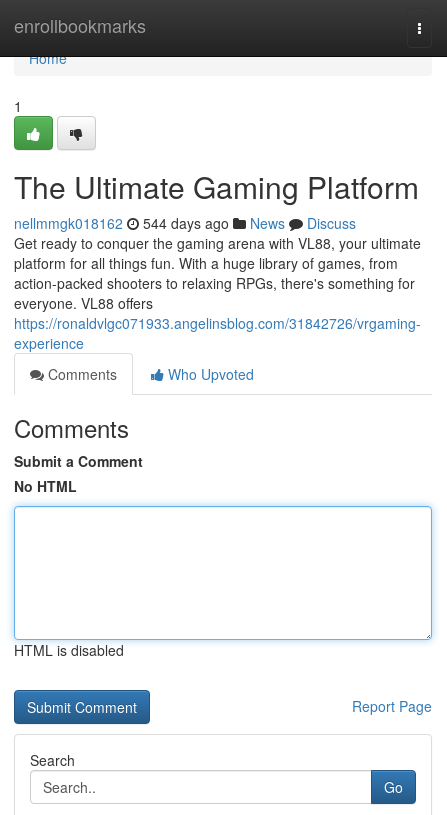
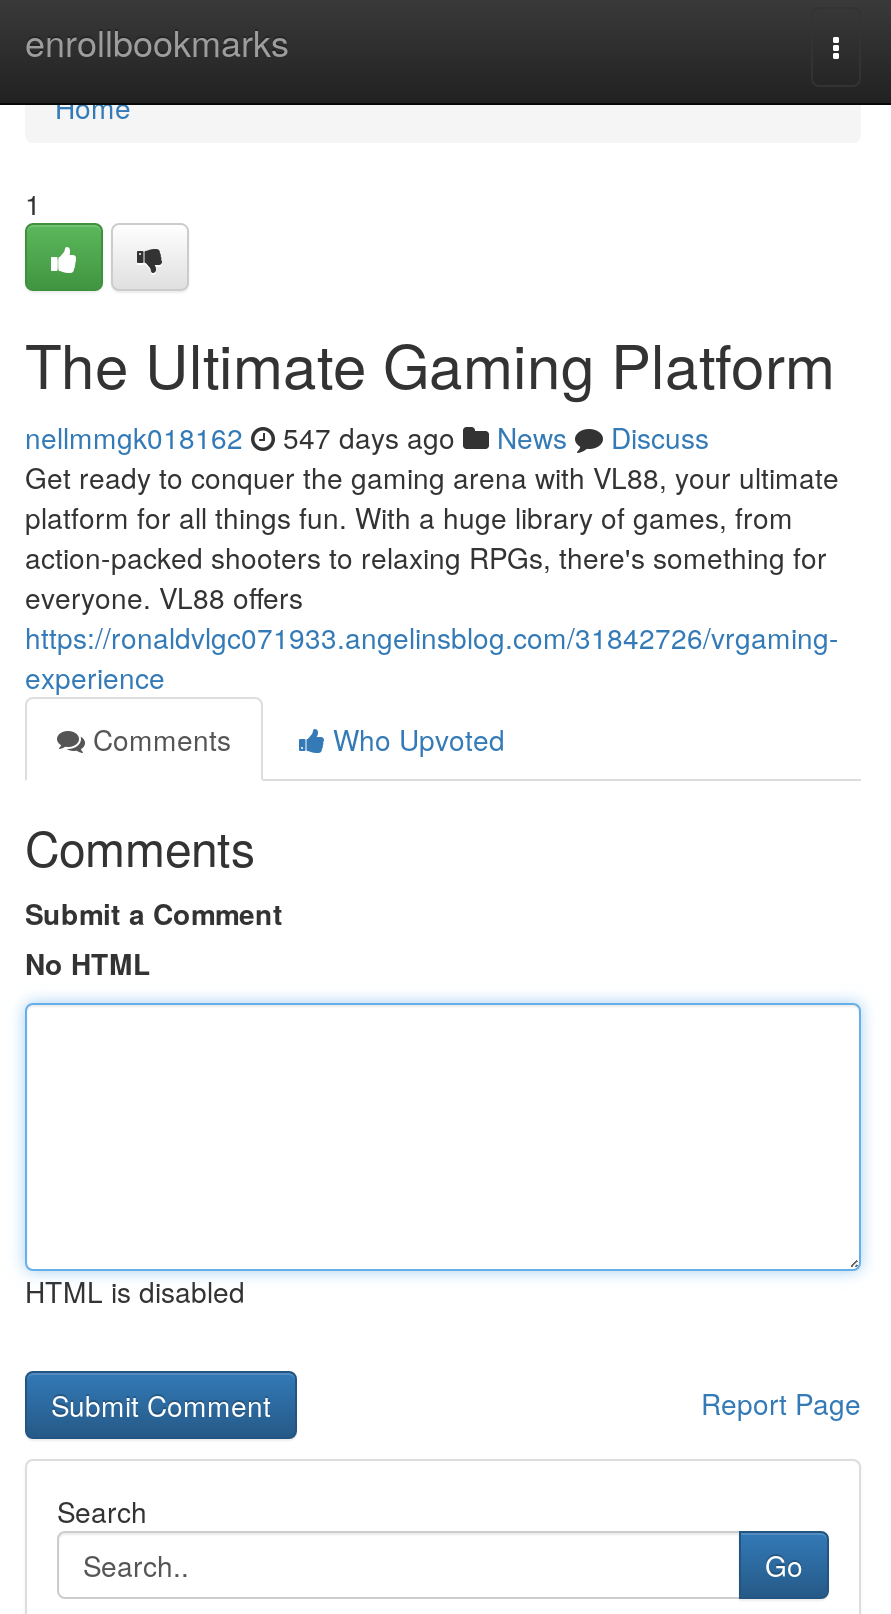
[14,213,356,233] nellmmgk018162 544 days ago News Discuss -> [25,417,709,457] nellmmgk018162 547 days ago News Discuss

